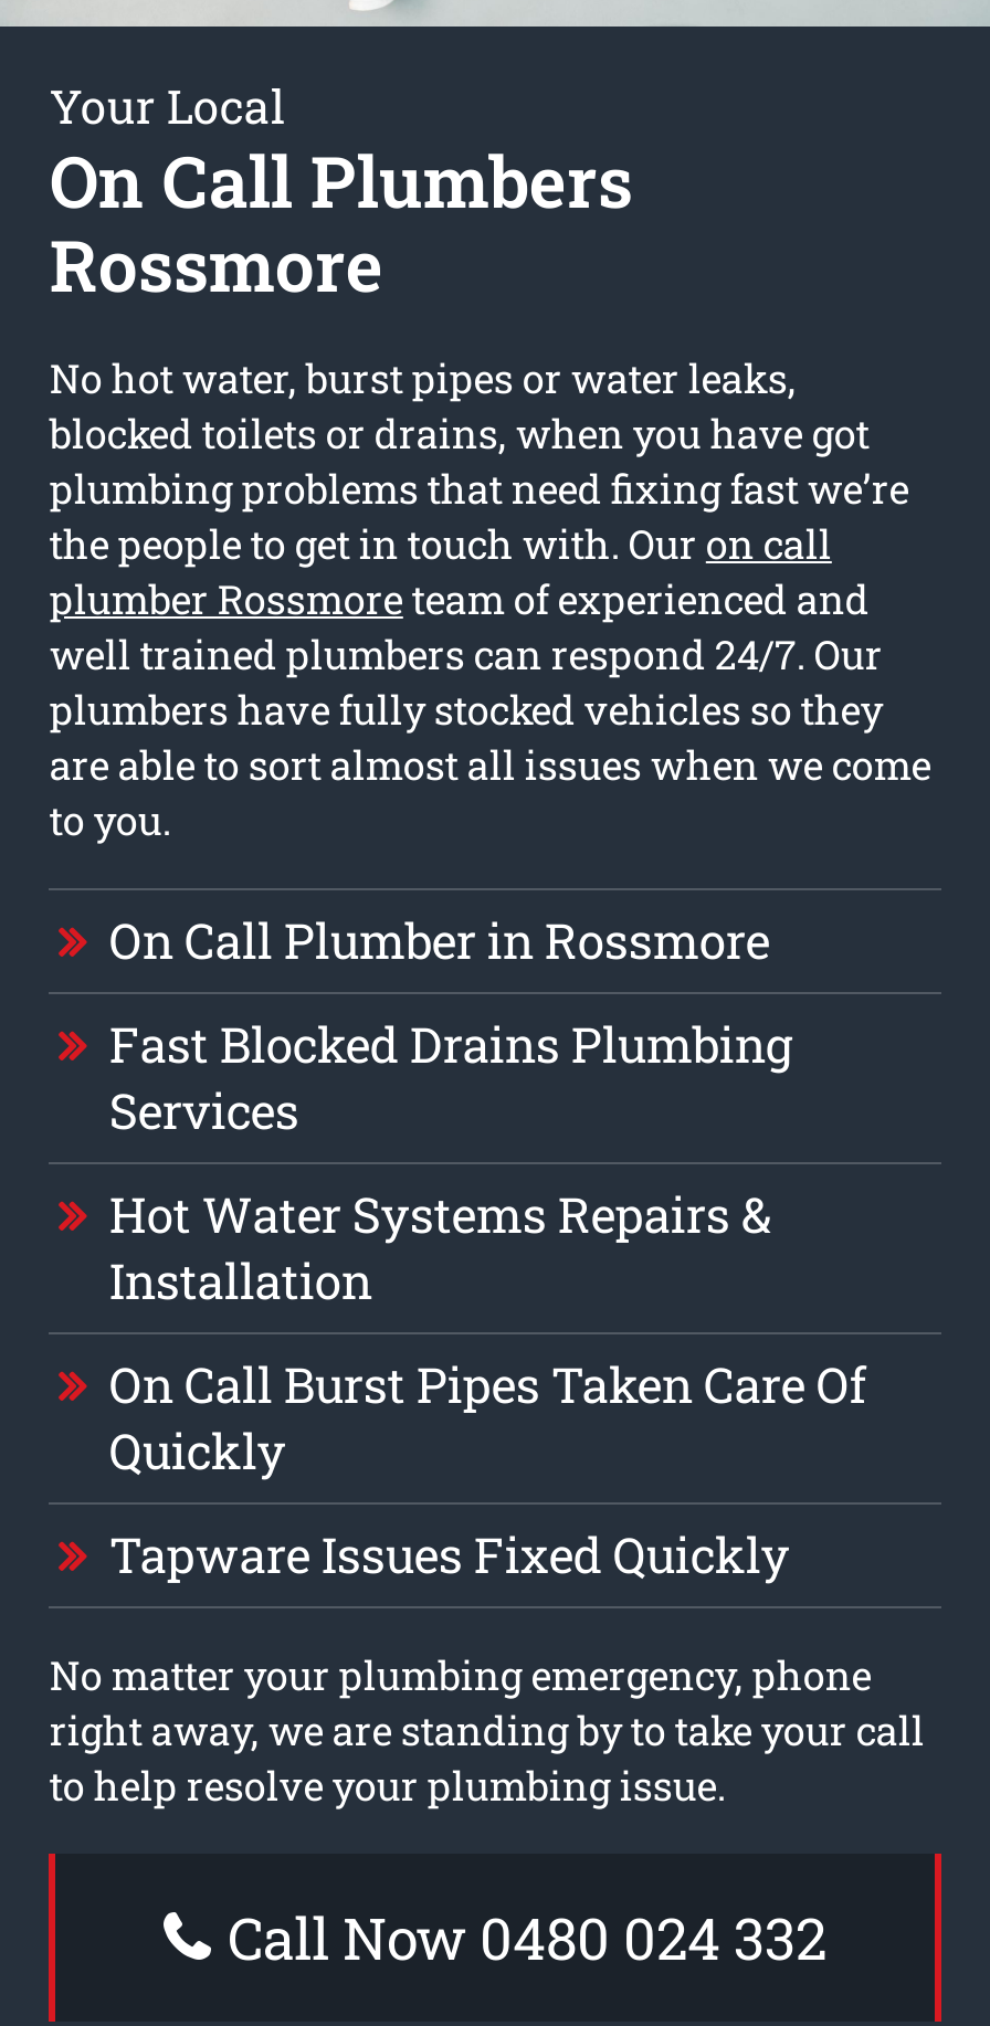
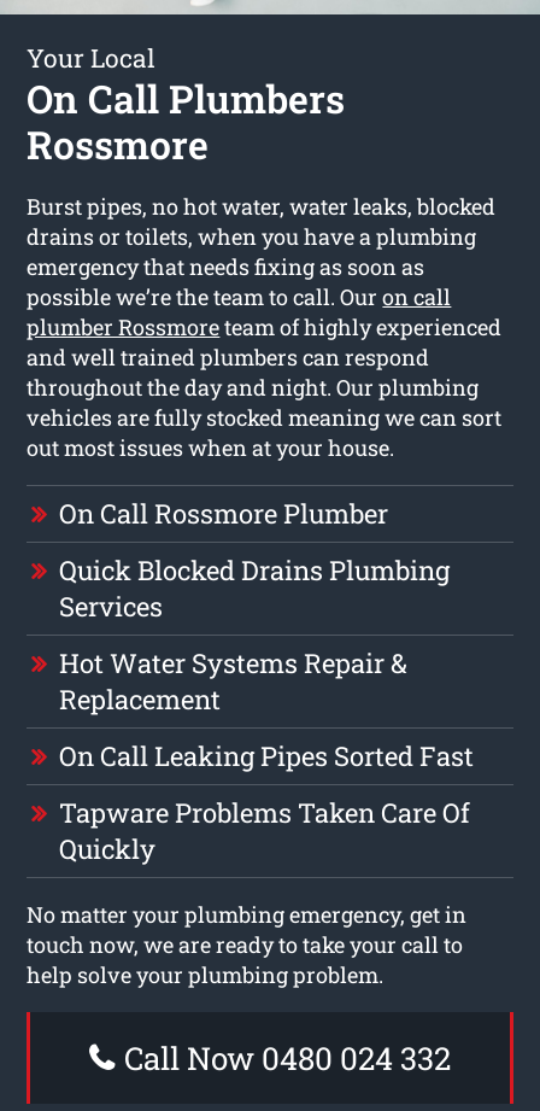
[49,351,931,846] No hot water, burst pipes or water leaks, | blocked toilets or drains, when you have got | plumbing problems that need fixing fast we’re | the people to get in touch with. Our on call | plumber Rossmore team of experienced and | well trained plumbers can respond 24/7. Our | plumbers have fully stocked vehicles so they | are able to sort almost all issues when we come | to you. -> [27,192,502,462] Burst pipes, no hot water, water leaks, blocked | drains or toilets, when you have a plumbing | emergency that needs fixing as soon as | possible we’re the team to call. Our on call | plumber Rossmore team of highly experienced | and well trained plumbers can respond | throughout the day and night. Our plumbing | vehicles are fully stocked meaning we can sort | out most issues when at your house.
[109,908,770,972] On Call Plumber in Rossmore -> [60,496,389,531] On Call Rossmore Plumber
[109,1012,792,1076] Fast Blocked Drains Plumbing -> [60,552,450,587] Quick Blocked Drains Plumbing
[109,1182,867,1416] Hot Water Systems Repairs & | Installation | On Call Burst Pipes Taken Care Of -> [60,645,474,830] Hot Water Systems Repair & | Replacement | On Call Leaking Pipes Sorted Fast | Tapware Problems Taken Care Of
moved [109,1418,286,1482] -> [60,831,156,866]: Quickly
[49,1522,925,1812] Tapware Issues Fixed Quickly | No matter your plumbing emergency, phone | right away, we are standing by to take your call | to help resolve your plumbing issue. -> [27,900,467,989] No matter your plumbing emergency, get in | touch now, we are ready to take your call to | help solve your plumbing problem.

